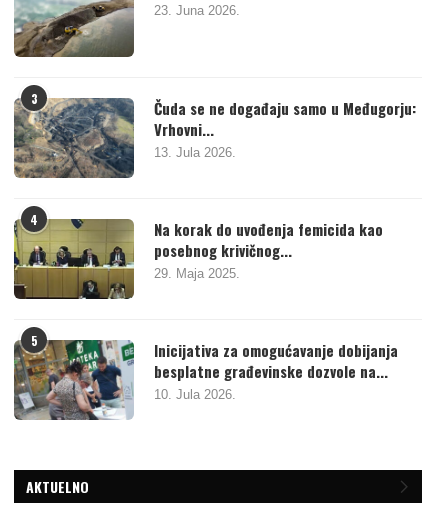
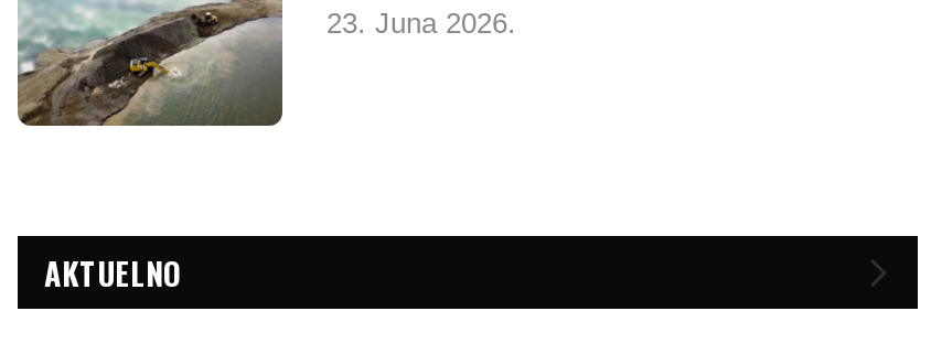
[14,90,416,179] [image] | 3 | Čuda se ne događaju samo u Međugorju: | Vrhovni... | 13. Jula 2026. -> none
[13,211,383,300] [image] | 4 | Na korak do uvođenja femicida kao | posebnog krivičnog... | 29. Maja 2025. -> none
[14,332,398,420] [image] | 5 | Inicijativa za omogućavanje dobijanja | besplatne građevinske dozvole na... | 10. Jula 2026. -> none

